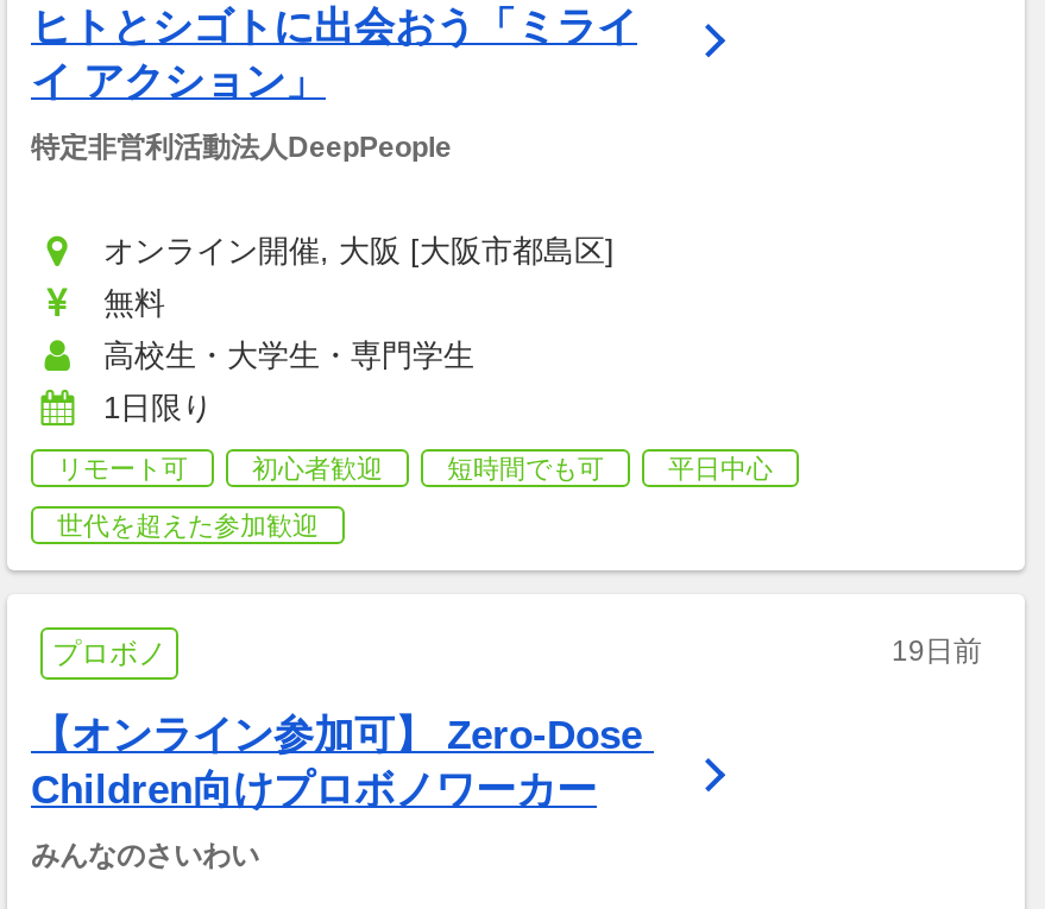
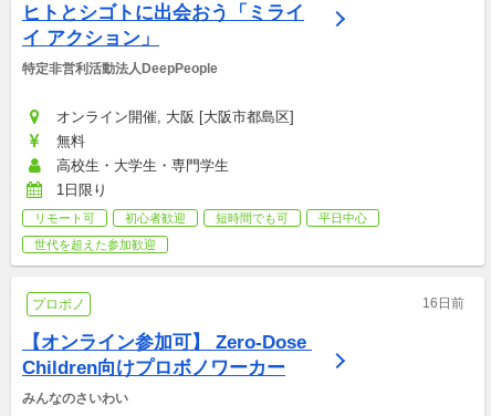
[892,635,982,668] 19日前 -> [422,295,464,311] 16日前

